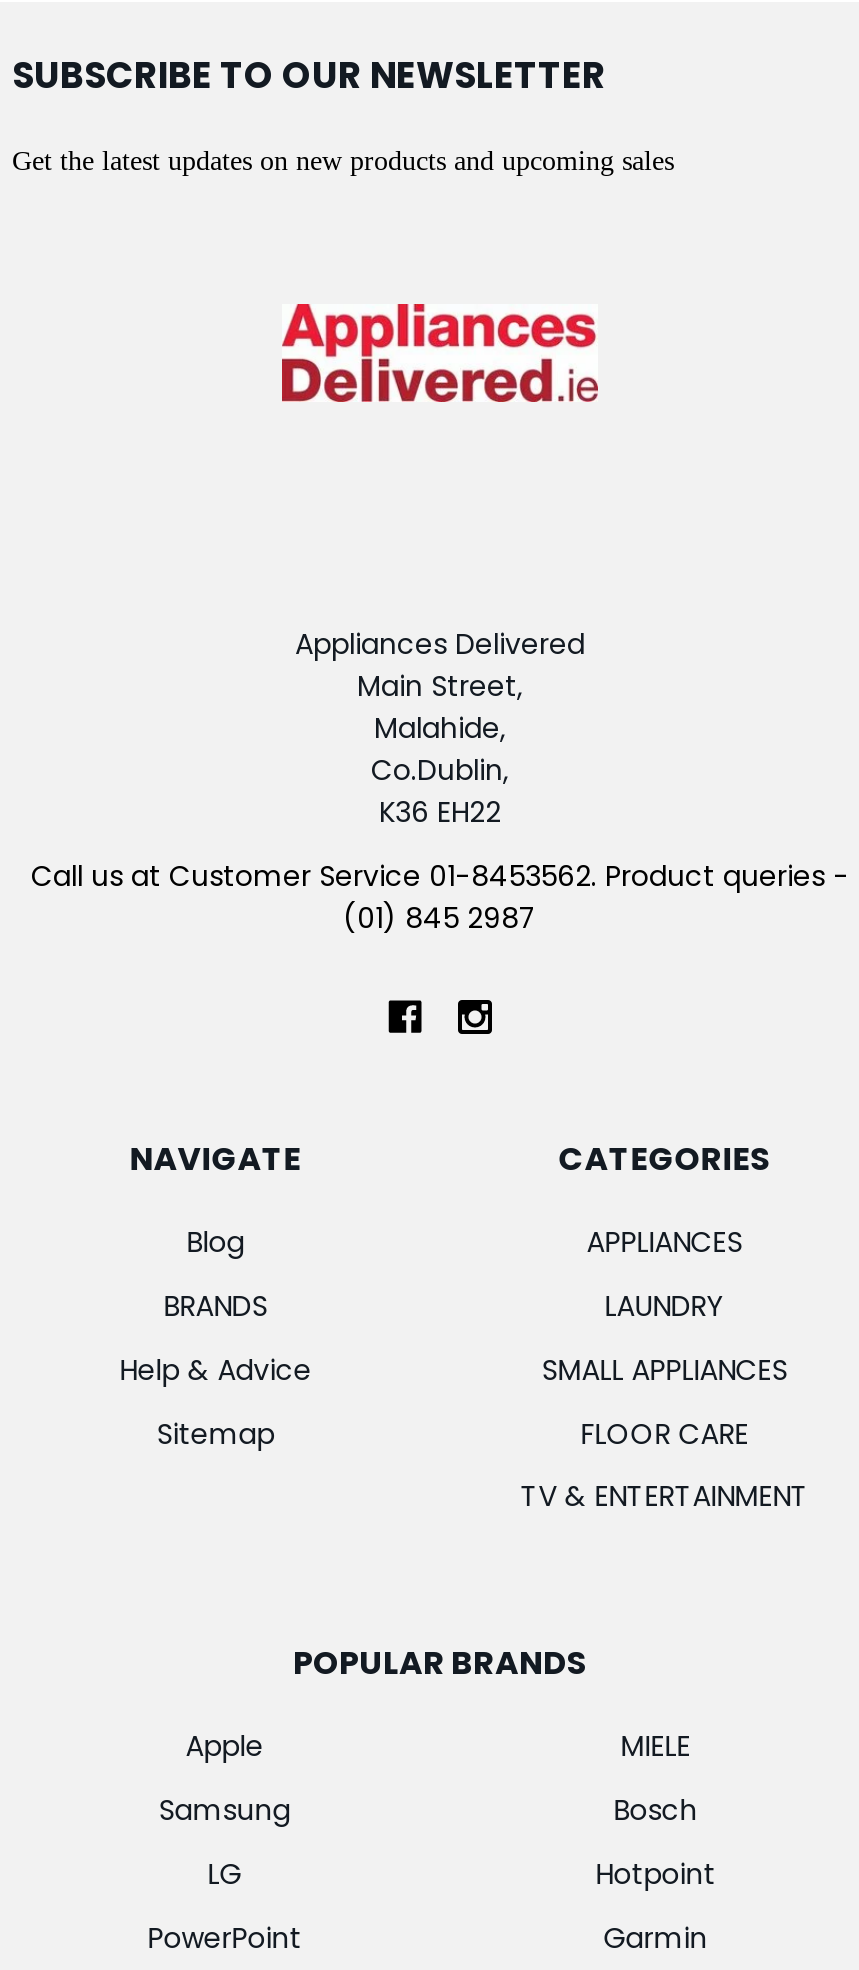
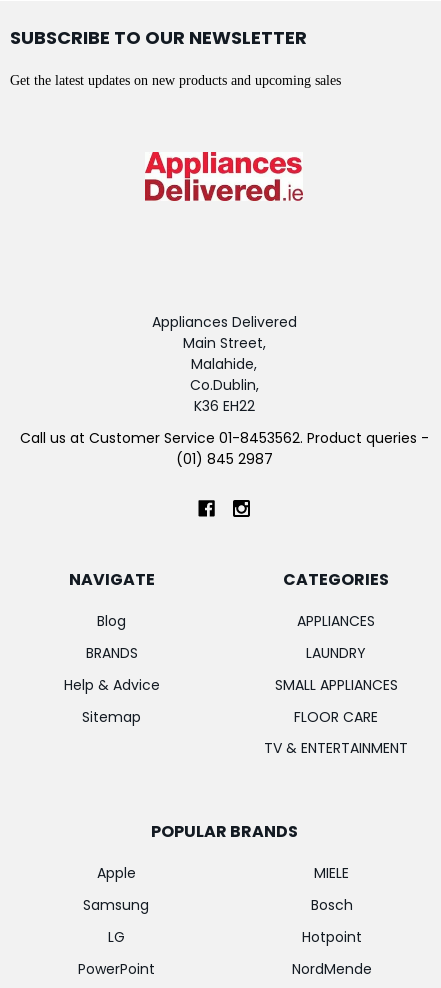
[604,1919,708,1959] Garmin -> [292,959,372,979] NordMende

